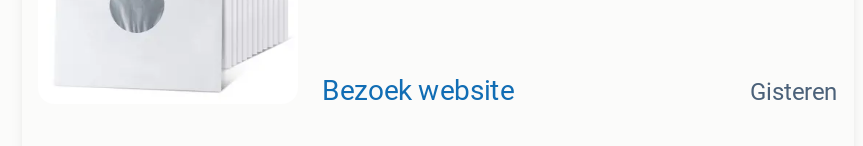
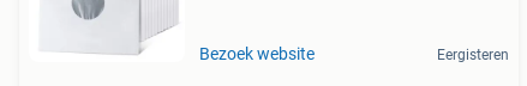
[750,78,838,106] Gisteren -> [437,47,509,63] Eergisteren

